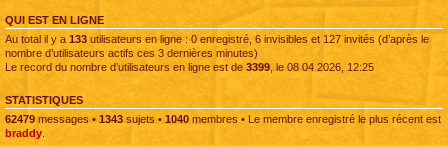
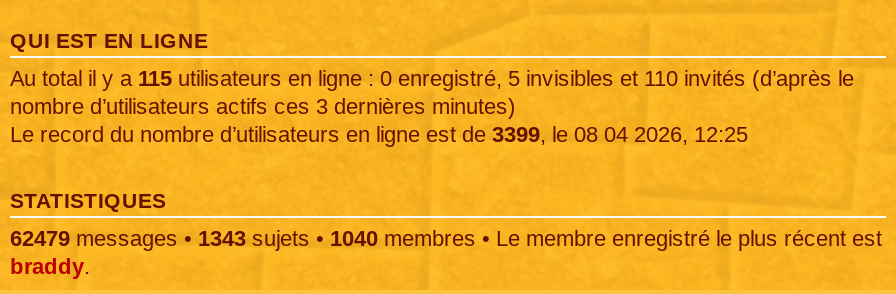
[5,32,429,44] Au total il y a 133 utilisateurs en ligne : 0 enregistré, 6 invisibles et 127 invités (d’après le -> [10,65,854,89] Au total il y a 115 utilisateurs en ligne : 0 enregistré, 5 invisibles et 110 invités (d’après le

